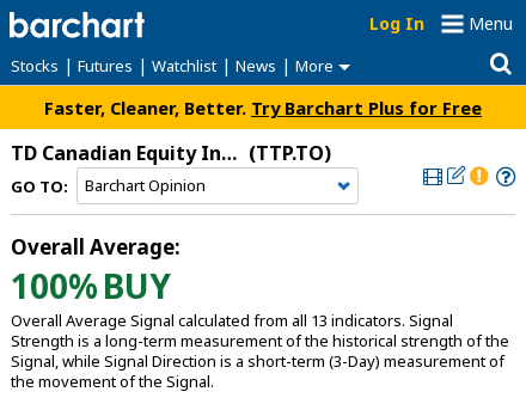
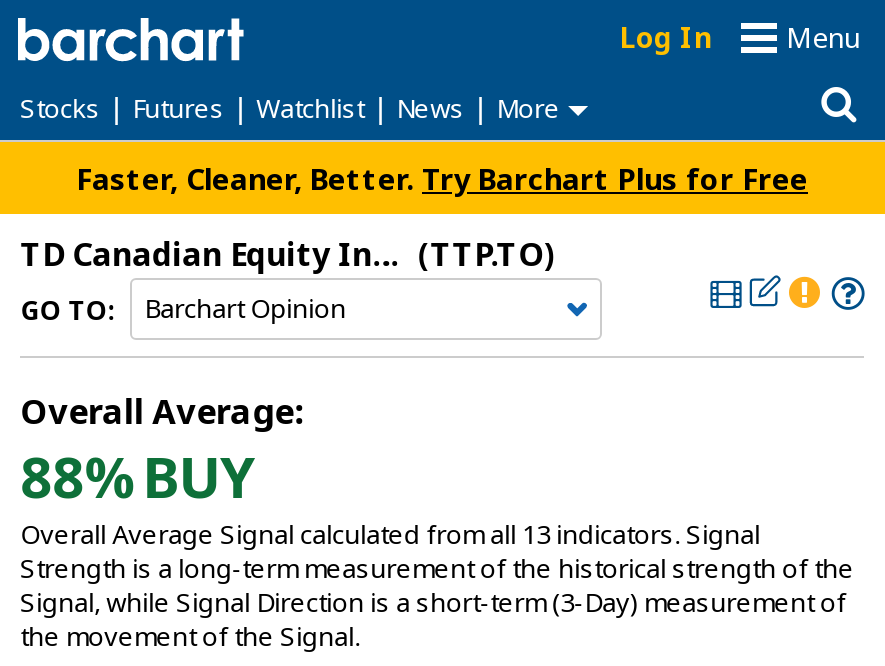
[11,263,171,308] 100% BUY -> [20,438,256,514] 88% BUY

